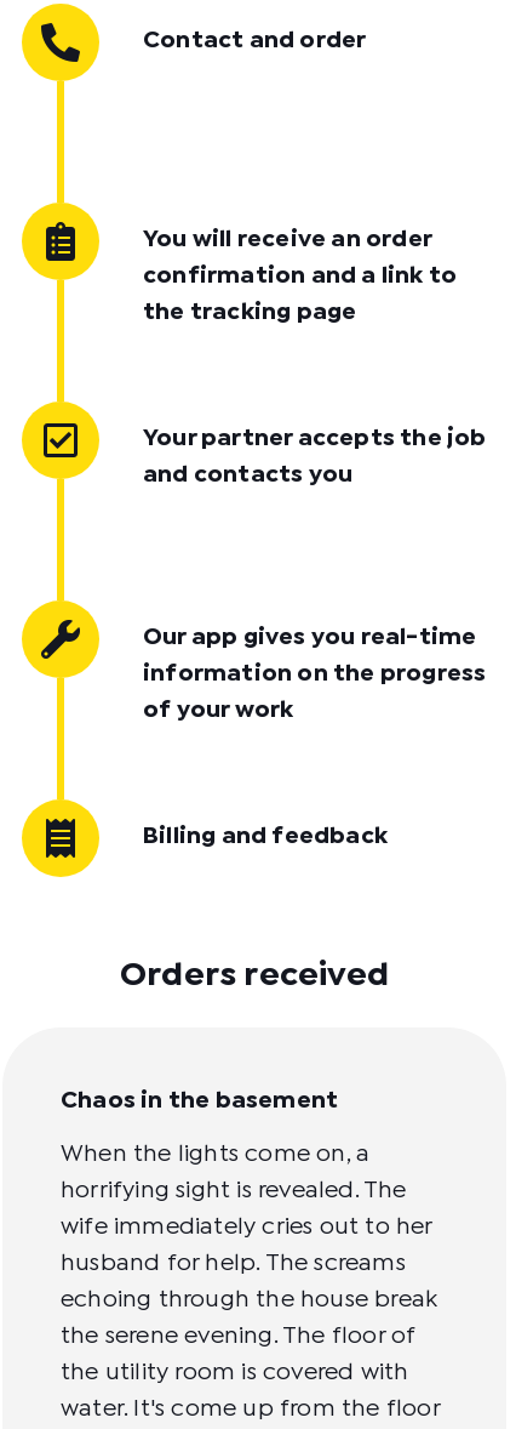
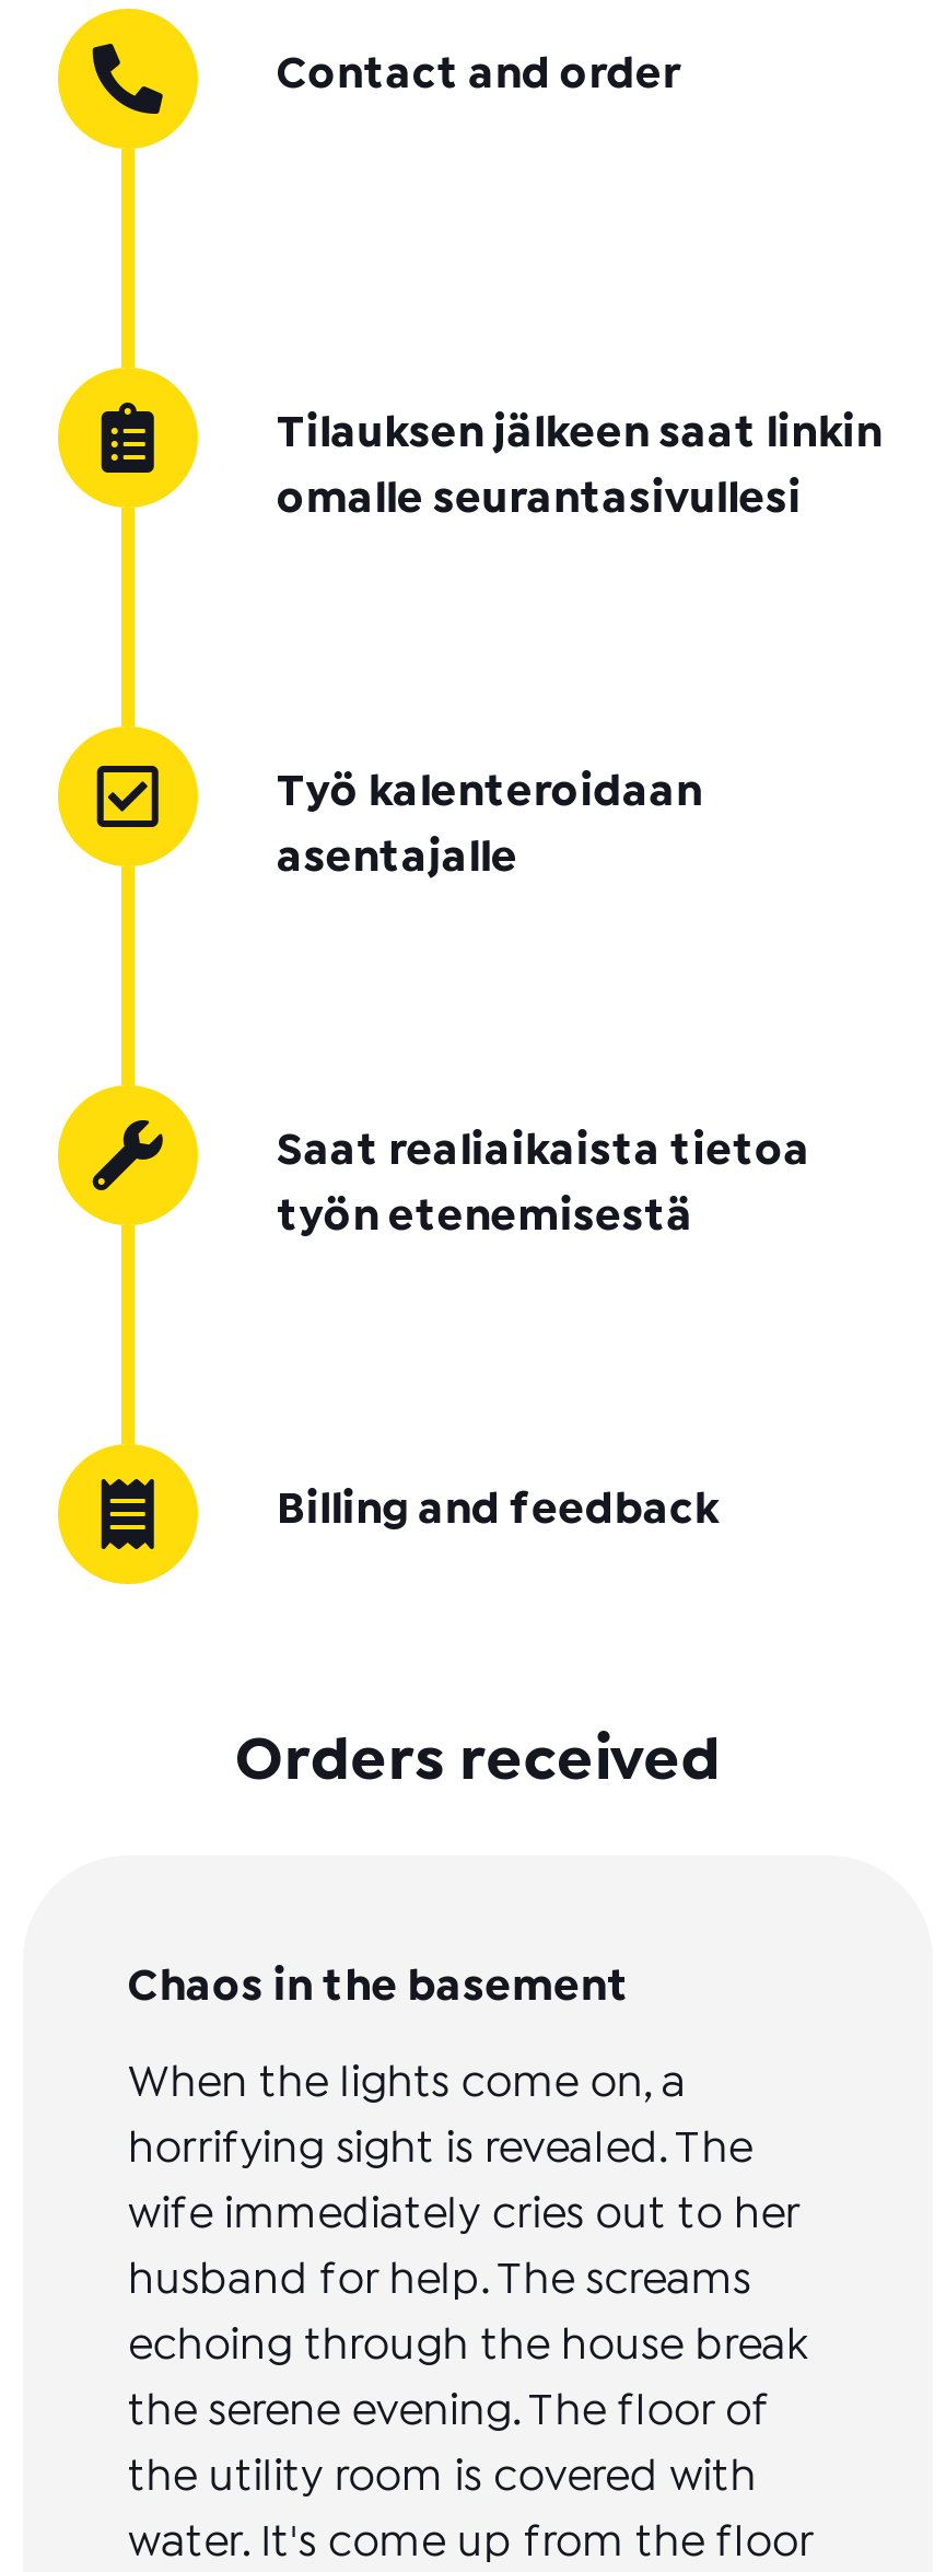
[143,229,457,322] You will receive an order | confirmation and a link to | the tracking page -> [277,415,882,517] Tilauksen jälkeen saat linkin | omalle seurantasivullesi
[143,428,486,485] Your partner accepts the job | and contacts you -> [277,773,702,876] Työ kalenteroidaan | asentajalle
[143,627,486,720] Our app gives you real-time | information on the progress | of your work -> [277,1132,810,1235] Saat realiaikaista tietoa | työn etenemisestä

